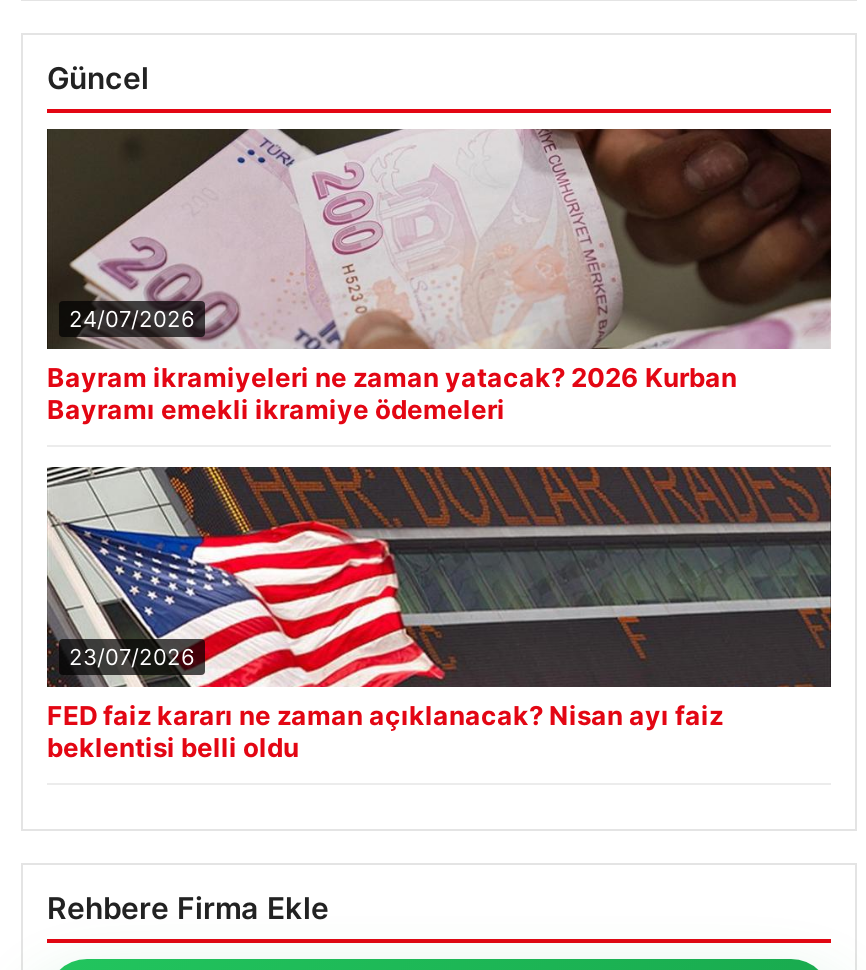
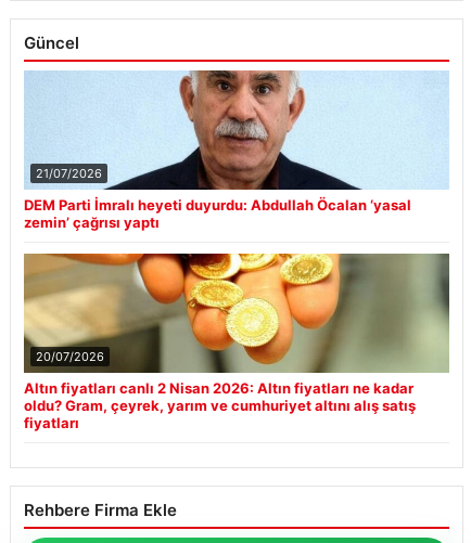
[45,108,833,348] [image] | 24/07/2026 -> [24,59,449,188] [image] | 21/07/2026
[47,362,737,426] Bayram ikramiyeleri ne zaman yatacak? 2026 Kurban | Bayramı emekli ikramiye ödemeleri -> [24,196,411,231] DEM Parti İmralı heyeti duyurdu: Abdullah Öcalan ‘yasal | zemin’ çağrısı yaptı
[47,464,831,688] [image] | 23/07/2026 -> [24,253,449,373] [image] | 20/07/2026
[47,700,723,764] FED faiz kararı ne zaman açıklanacak? Nisan ayı faiz | beklentisi belli oldu -> [24,379,416,431] Altın fiyatları canlı 2 Nisan 2026: Altın fiyatları ne kadar | oldu? Gram, çeyrek, yarım ve cumhuriyet altını alış satış | fiyatları

